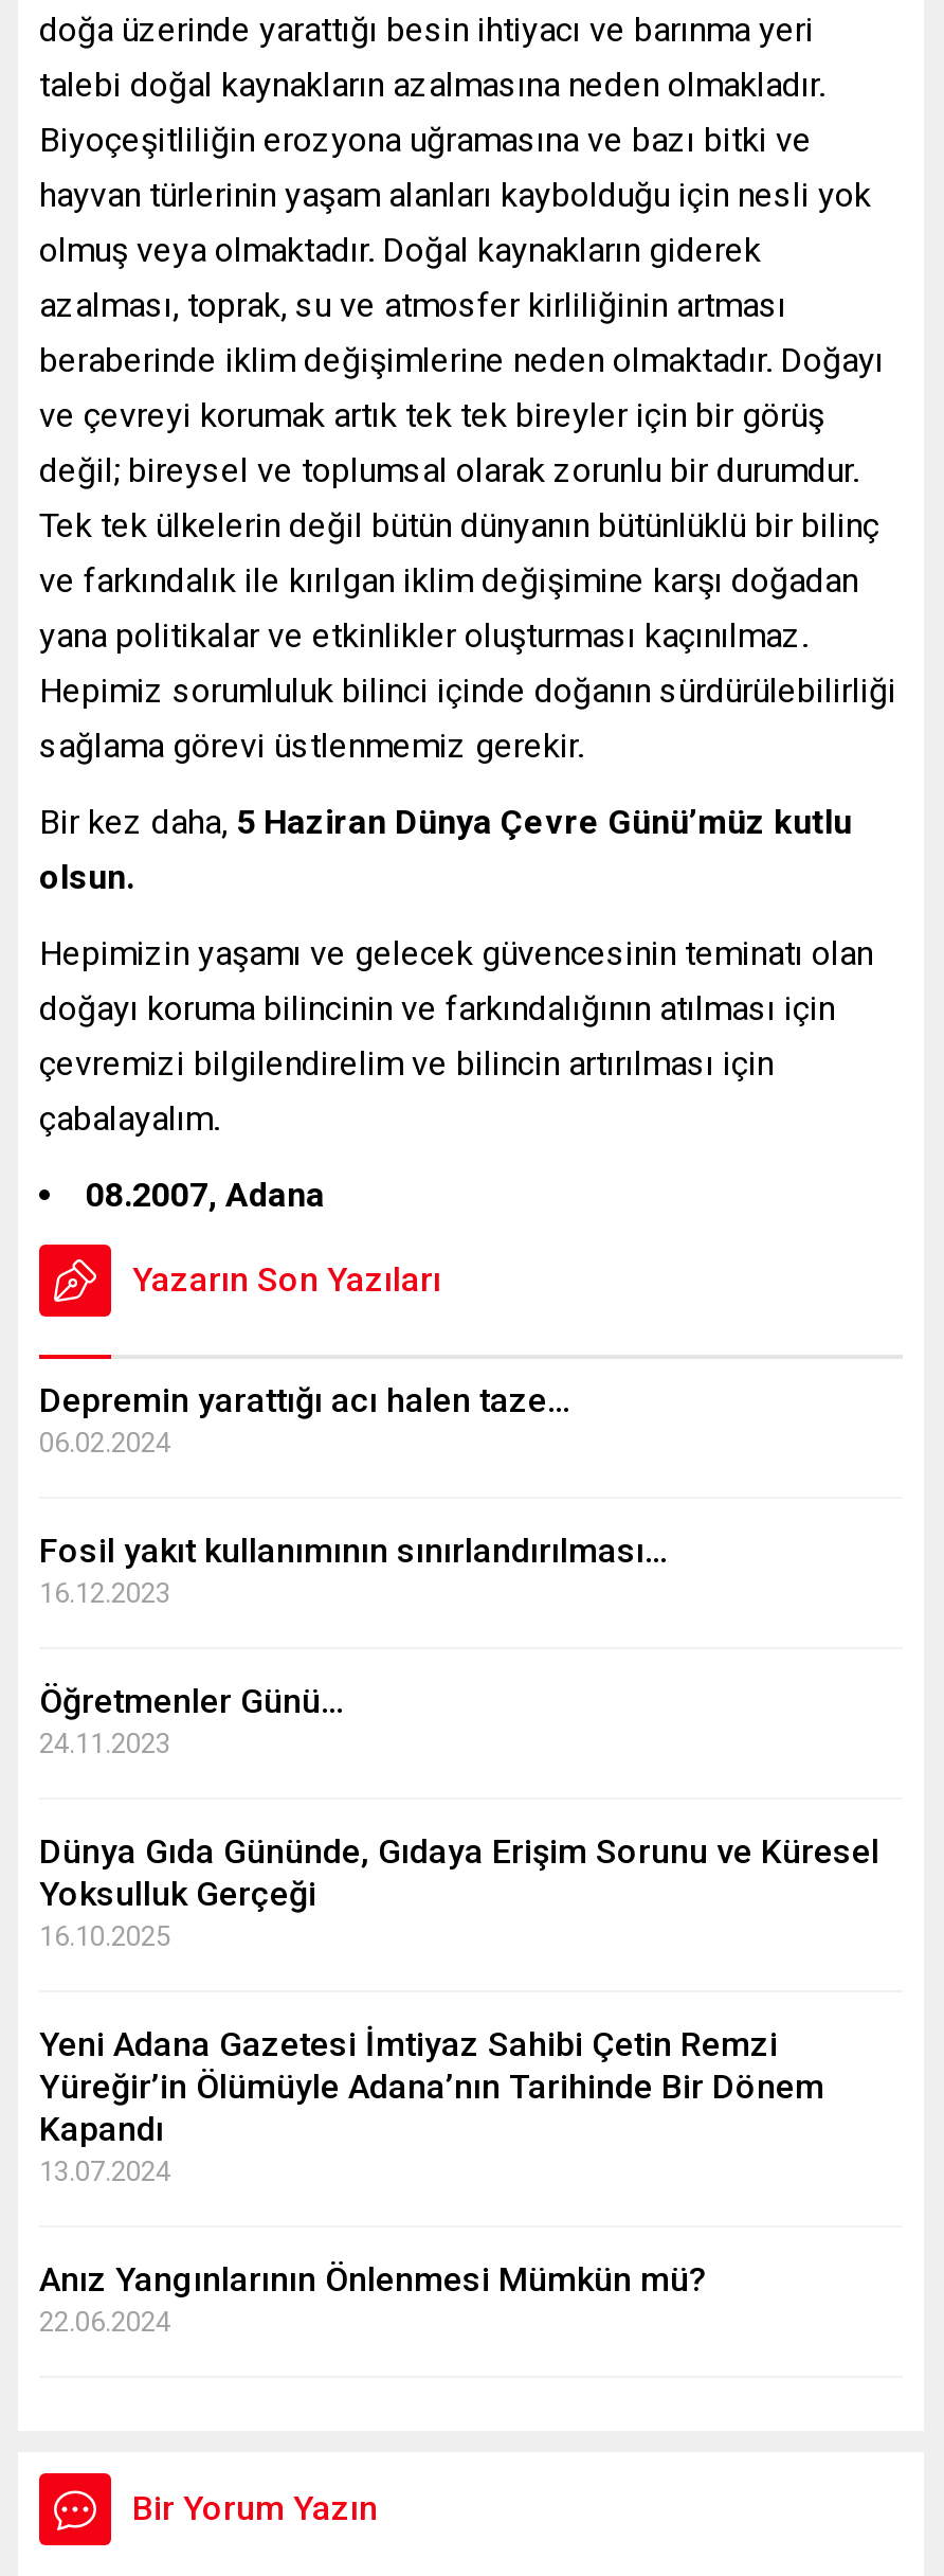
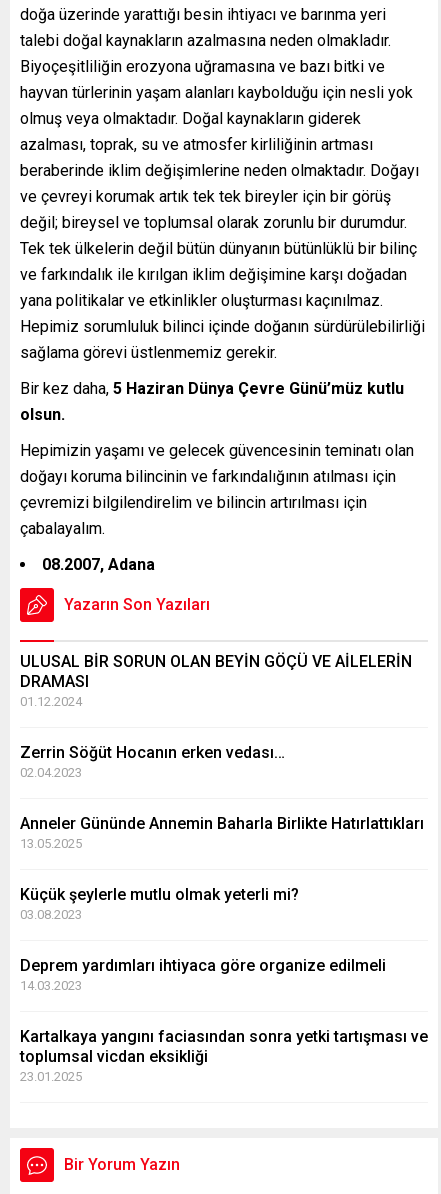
[39,1380,570,1459] Depremin yarattığı acı halen taze… | 06.02.2024 -> [20,652,412,709] ULUSAL BİR SORUN OLAN BEYİN GÖÇÜ VE AİLELERİN | DRAMASI | 01.12.2024
[39,1531,668,1609] Fosil yakıt kullanımının sınırlandırılması… | 16.12.2023 -> [20,743,285,780] Zerrin Söğüt Hocanın erken vedası… | 02.04.2023
[39,1681,344,1759] Öğretmenler Günü… | 24.11.2023 -> [20,814,424,851] Anneler Gününde Annemin Baharla Birlikte Hatırlattıkları | 13.05.2025
[39,1831,879,1952] Dünya Gıda Gününde, Gıdaya Erişim Sorunu ve Küresel | Yoksulluk Gerçeği | 16.10.2025 -> [20,885,299,922] Küçük şeylerle mutlu olmak yeterli mi? | 03.08.2023
[39,2024,824,2187] Yeni Adana Gazetesi İmtiyaz Sahibi Çetin Remzi | Yüreğir’in Ölümüyle Adana’nın Tarihinde Bir Dönem | Kapandı | 13.07.2024 -> [20,956,386,993] Deprem yardımları ihtiyaca göre organize edilmeli | 14.03.2023
[39,2259,706,2338] Anız Yangınlarının Önlenmesi Mümkün mü? | 22.06.2024 -> [20,1027,428,1084] Kartalkaya yangını faciasından sonra yetki tartışması ve | toplumsal vicdan eksikliği | 23.01.2025

